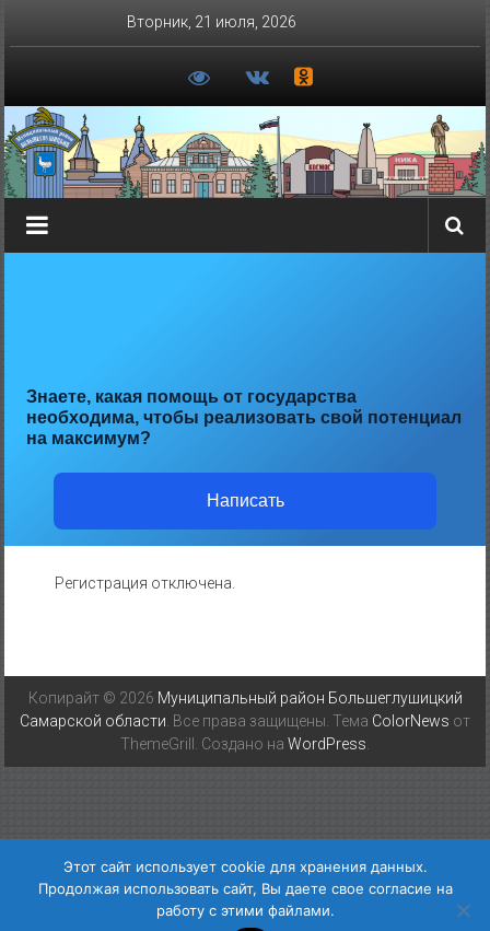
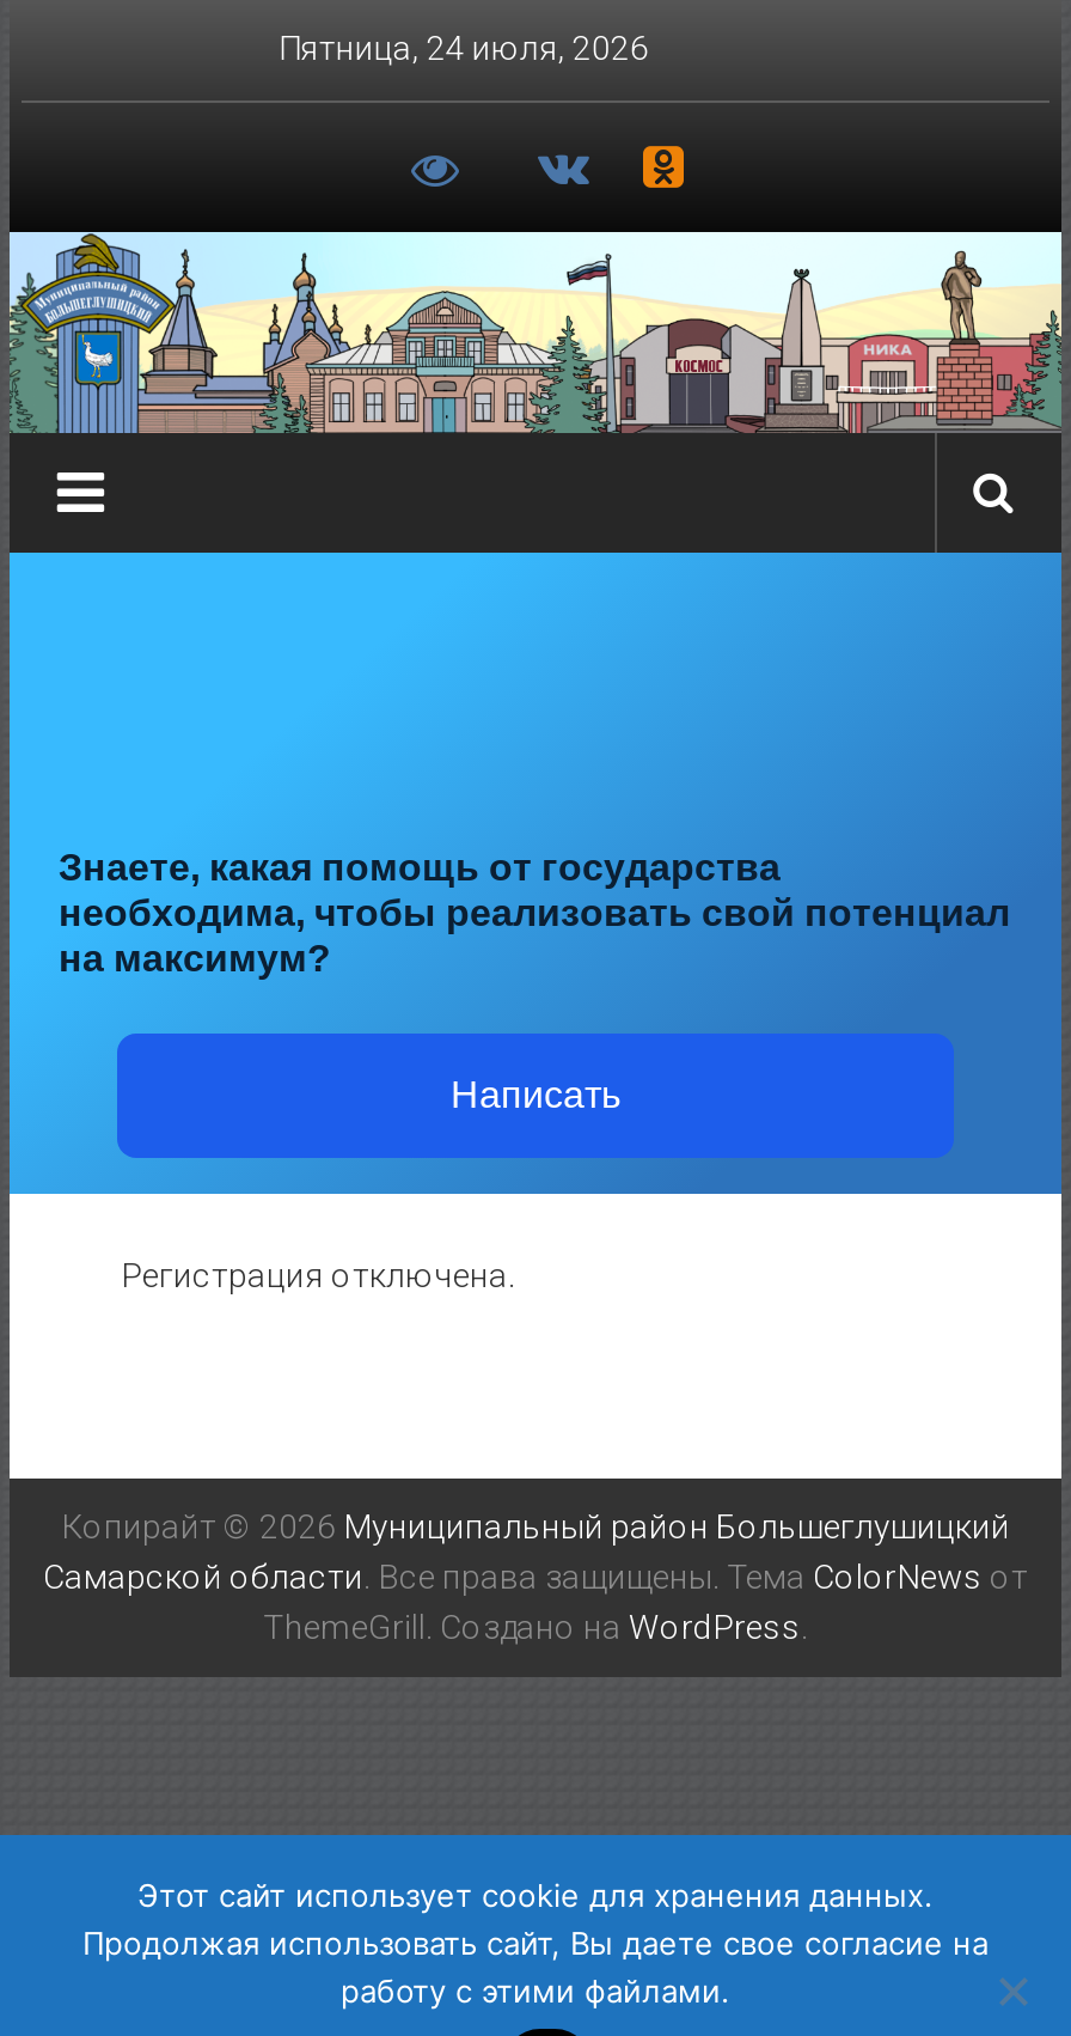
[127,13,297,31] Вторник, 21 июля, 2026 -> [278,29,649,67] Пятница, 24 июля, 2026

